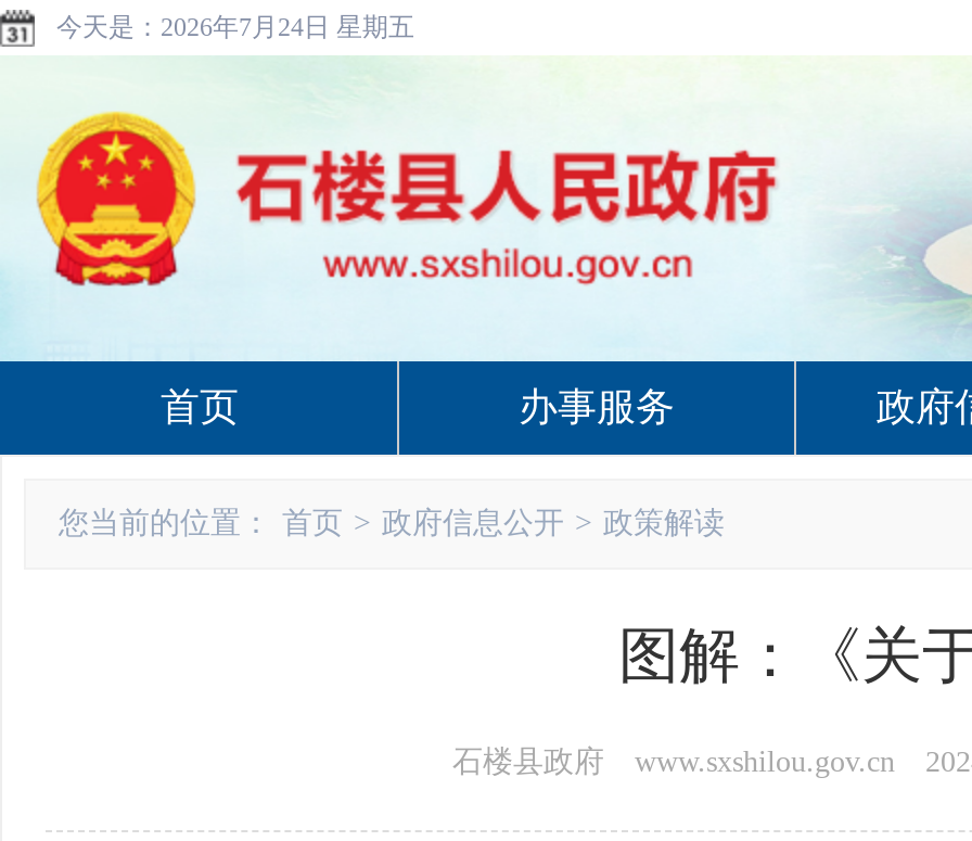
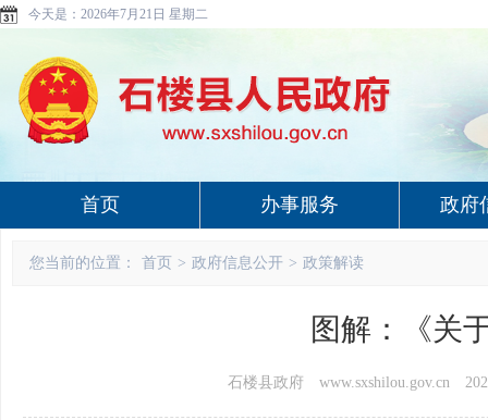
[56,12,414,42] 今天是：2026年7月24日 星期五 -> [28,7,208,22] 今天是：2026年7月21日 星期二

